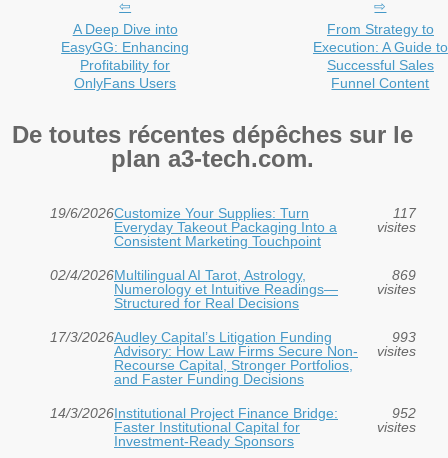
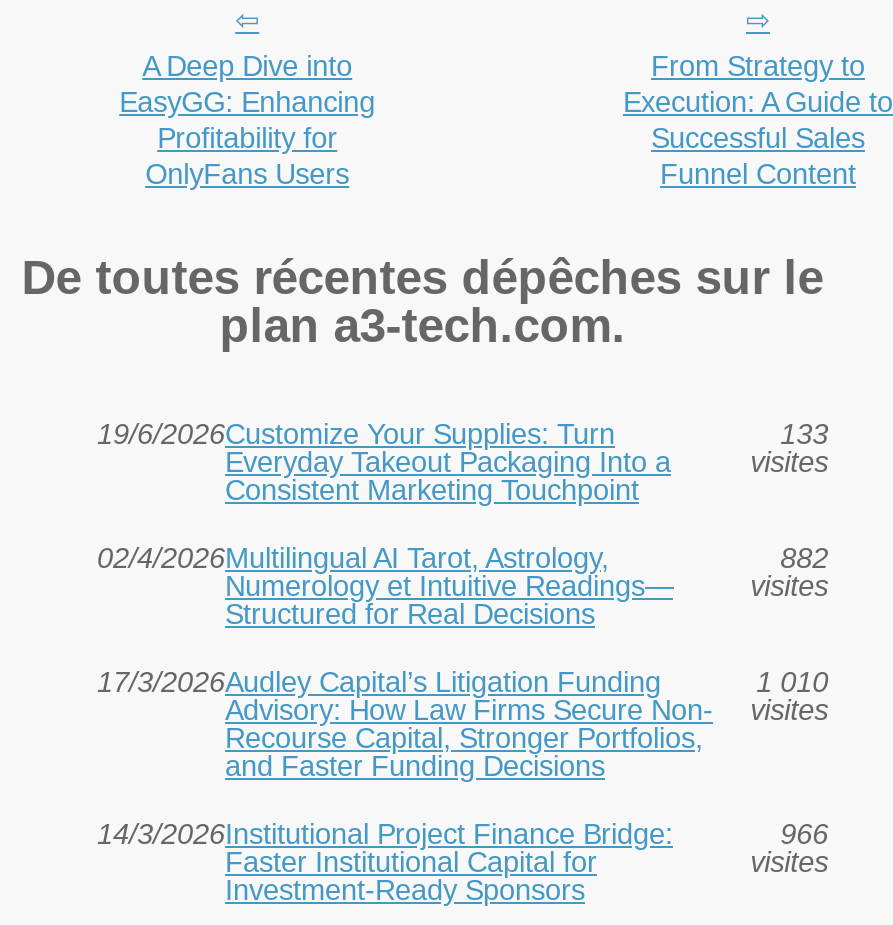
[393,205,416,221] 117 -> [780,418,828,450] 133
[392,267,416,283] 869 -> [780,542,828,574] 882
[392,329,416,345] 993 -> [756,666,828,698] 1 010
[392,405,416,421] 952 -> [780,818,828,850] 966

